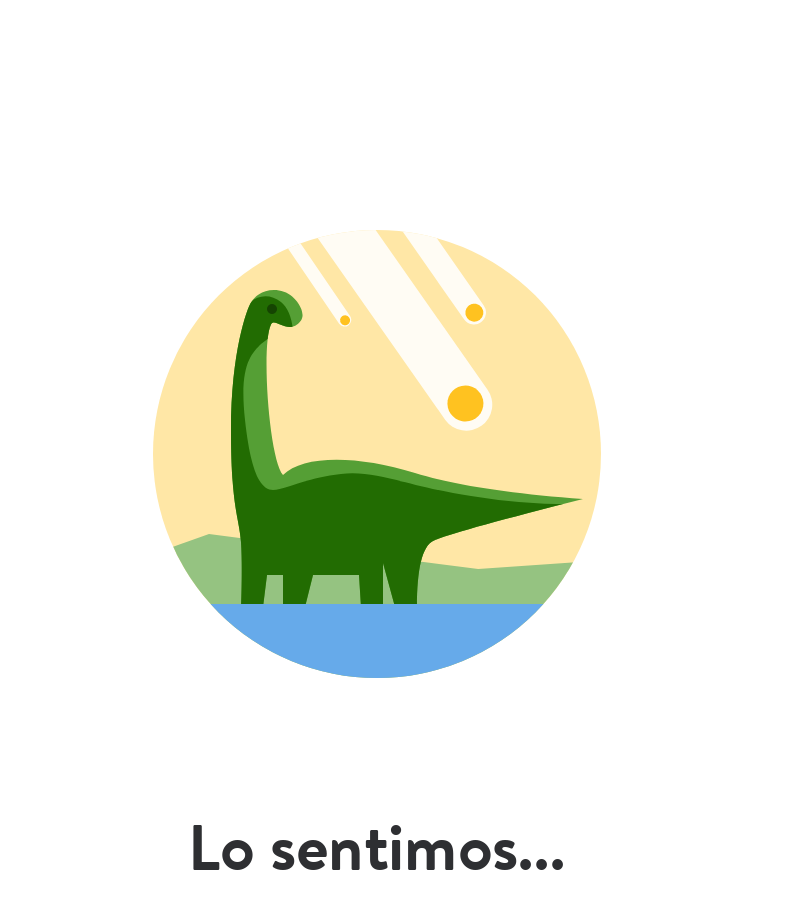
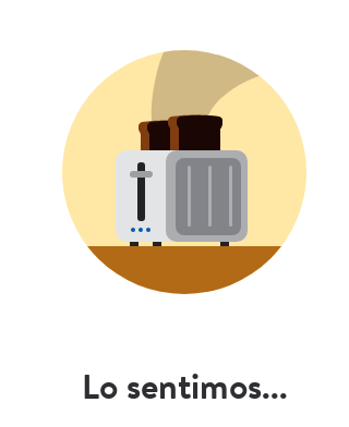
[173,232,581,680] [image] -> [74,50,292,295] [image]

